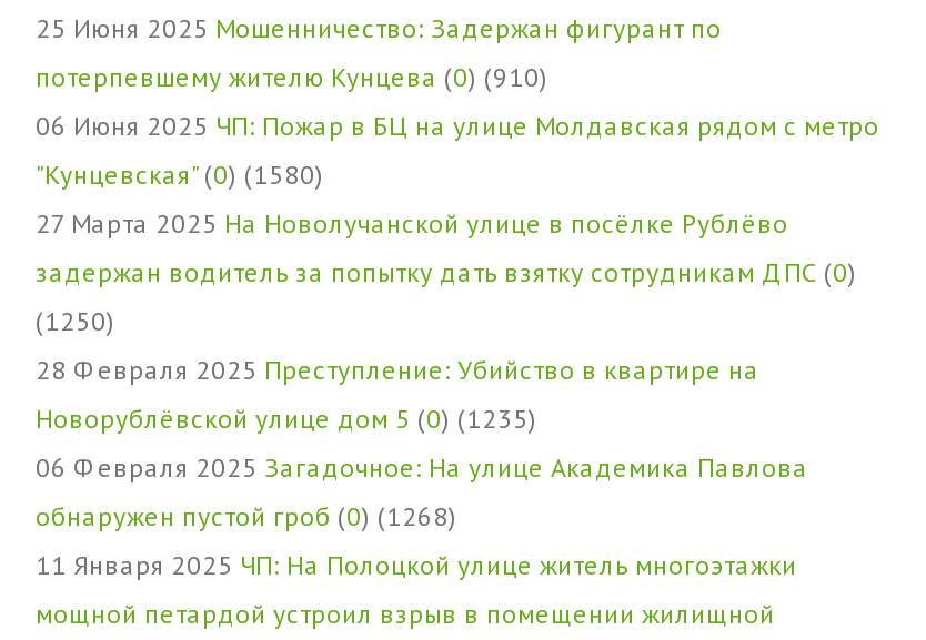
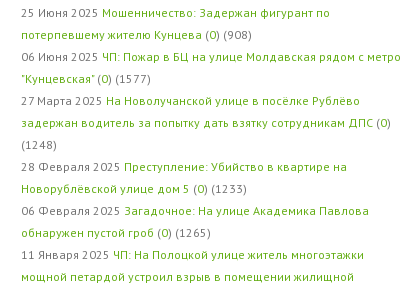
[36,59,548,92] потерпевшему жителю Кунцева (0) (910) -> [21,27,252,42] потерпевшему жителю Кунцева (0) (908)
[36,157,324,190] "Кунцевская" (0) (1580) -> [21,71,151,86] "Кунцевская" (0) (1577)
[36,303,115,336] (1250) -> [21,137,57,152] (1248)
[36,401,537,434] Новорублёвской улице дом 5 (0) (1235) -> [21,181,247,196] Новорублёвской улице дом 5 (0) (1233)
[36,498,457,532] обнаружен пустой гроб (0) (1268) -> [21,225,211,240] обнаружен пустой гроб (0) (1265)

